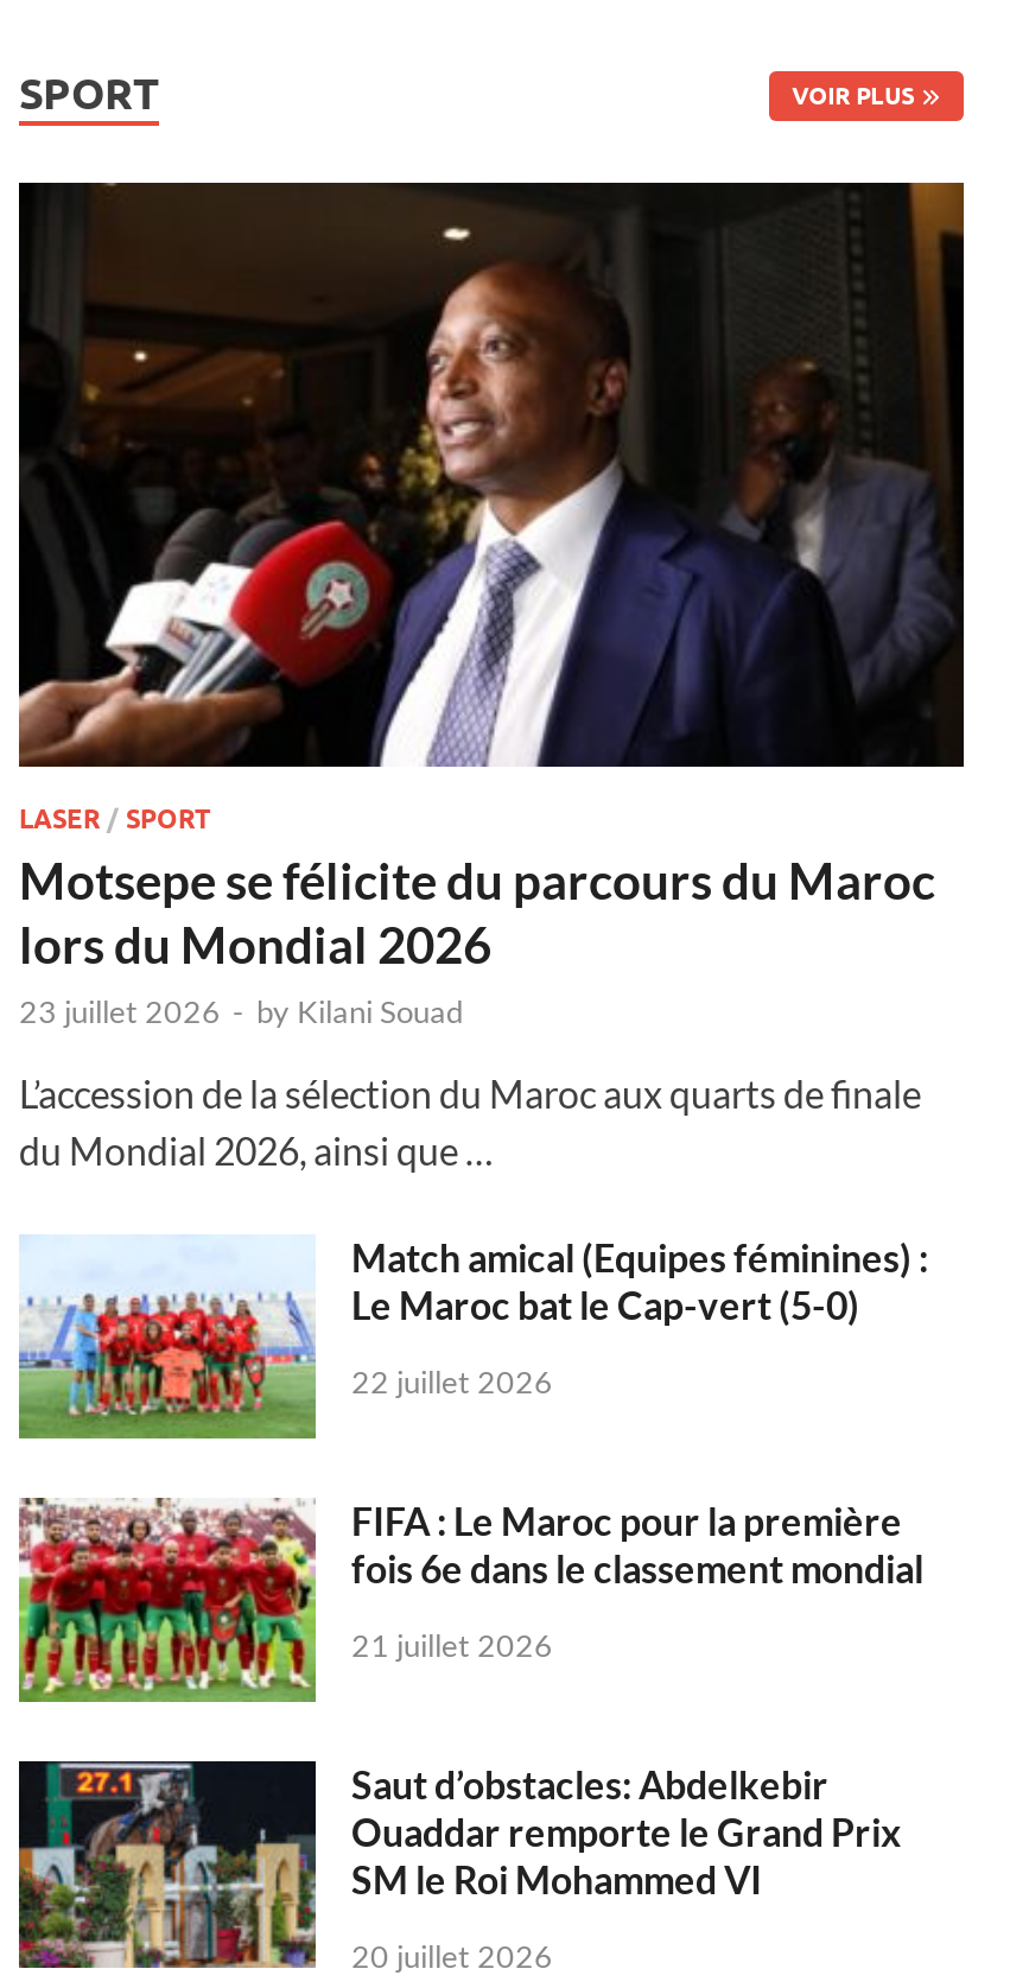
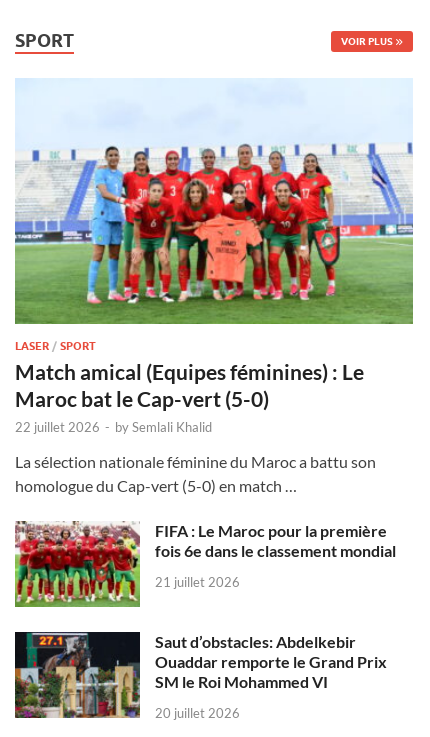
[17,179,966,1400] [image] | Motsepe se félicite du parcours du Maroc | lors du Mondial 2026 | 23 juillet 2026 - by Kilani Souad | L’accession de la sélection du Maroc aux quarts de finale | du Mondial 2026, ainsi que … | Match amical (Equipes féminines) : | Le Maroc bat le Cap-vert (5-0) | 22 juillet 2026 -> [14,77,414,494] [image] | Match amical (Equipes féminines) : Le | Maroc bat le Cap-vert (5-0) | 22 juillet 2026 - by Semlali Khalid | La sélection nationale féminine du Maroc a battu son | homologue du Cap-vert (5-0) en match …

